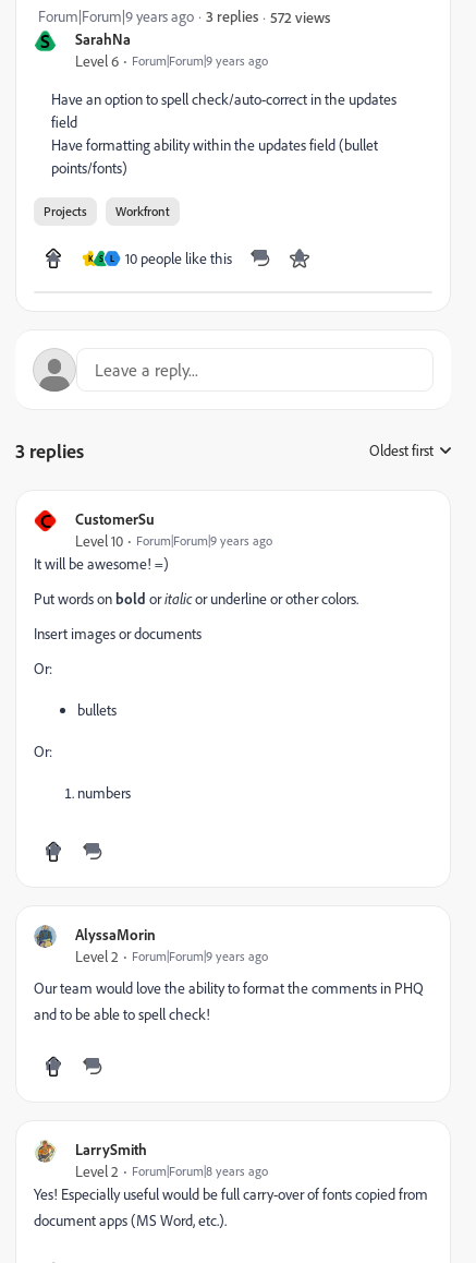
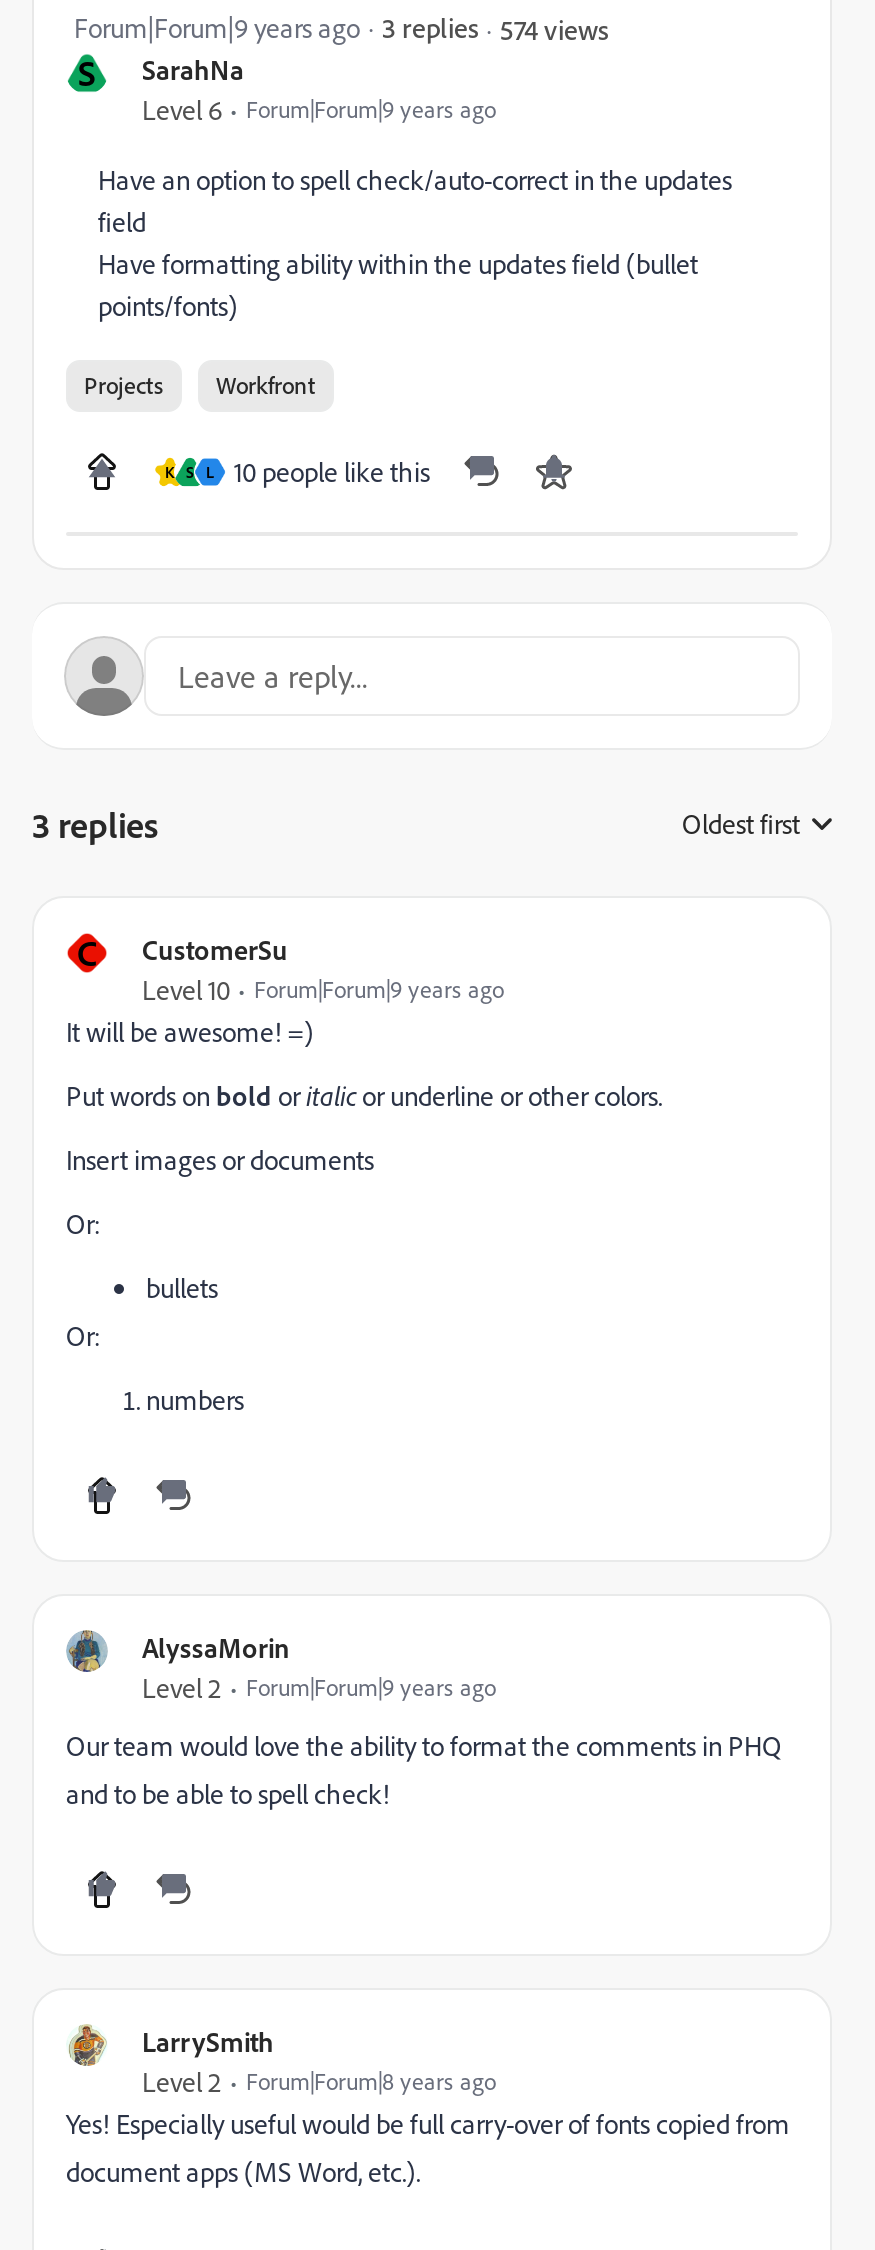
[270,7,330,26] 572 views -> [500,11,608,45] 574 views

